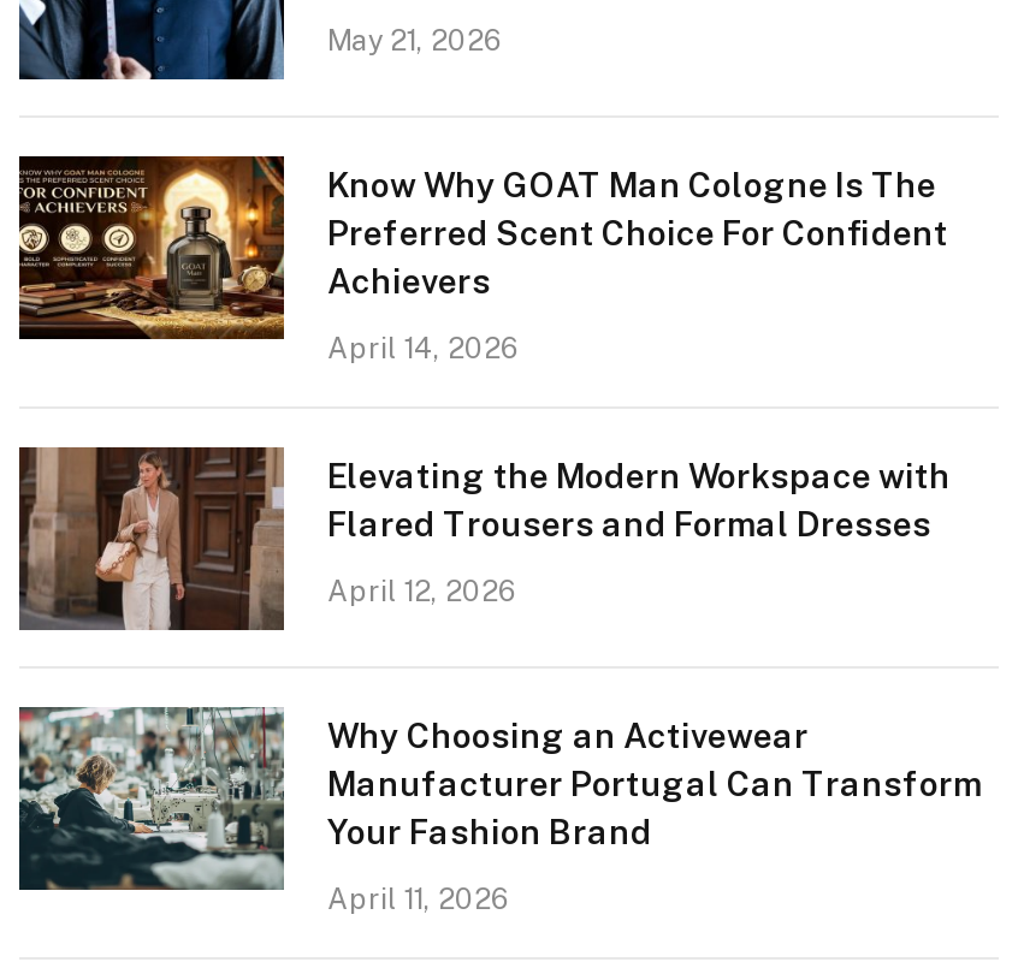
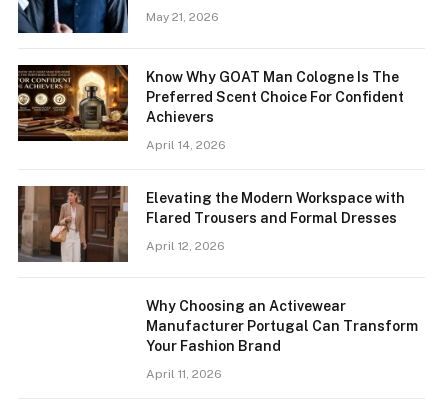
[17,705,286,892] [image] -> none

